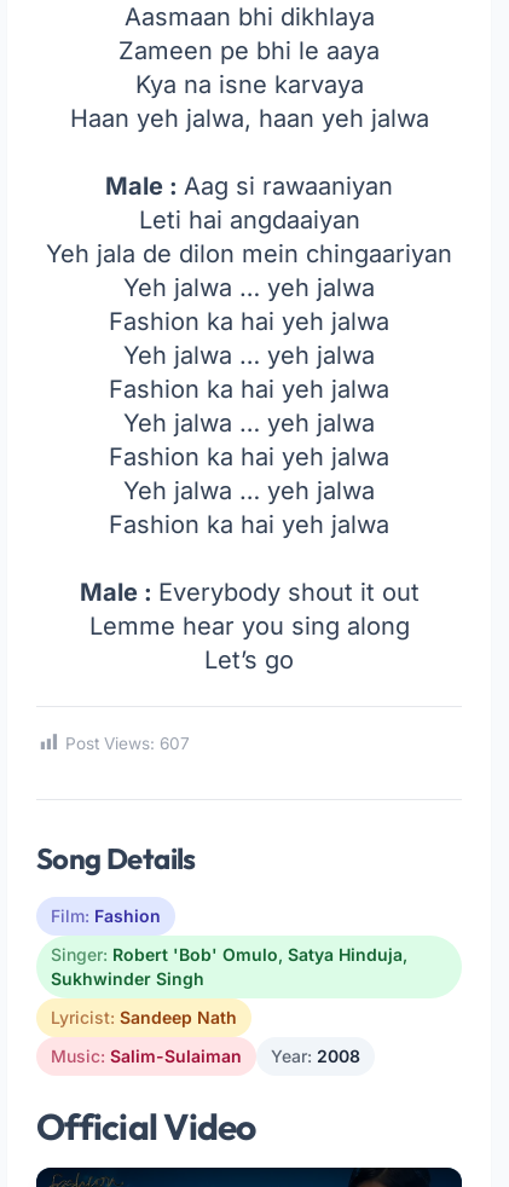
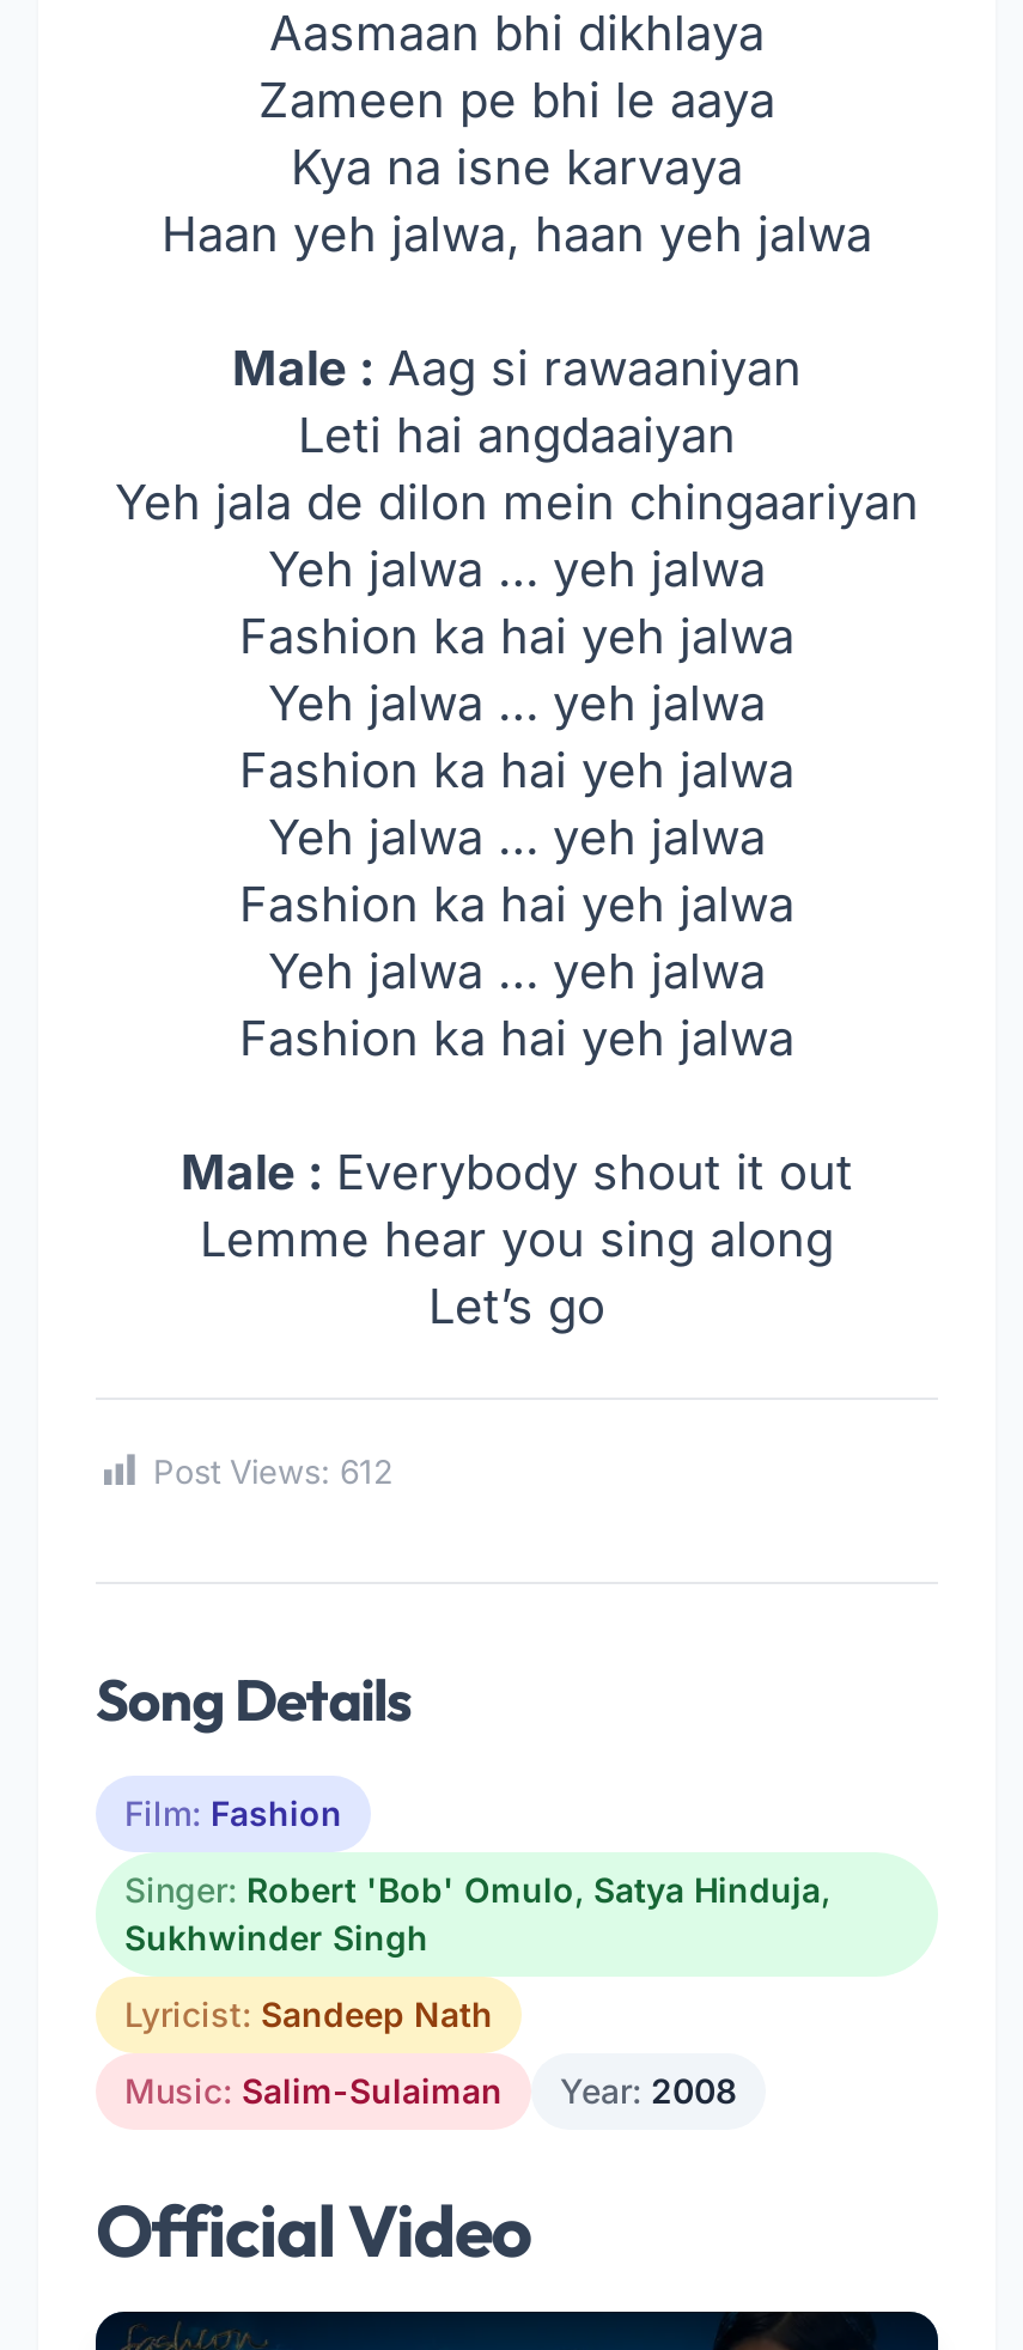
[65,734,190,753] Post Views: 607 -> [153,1453,392,1491] Post Views: 612

